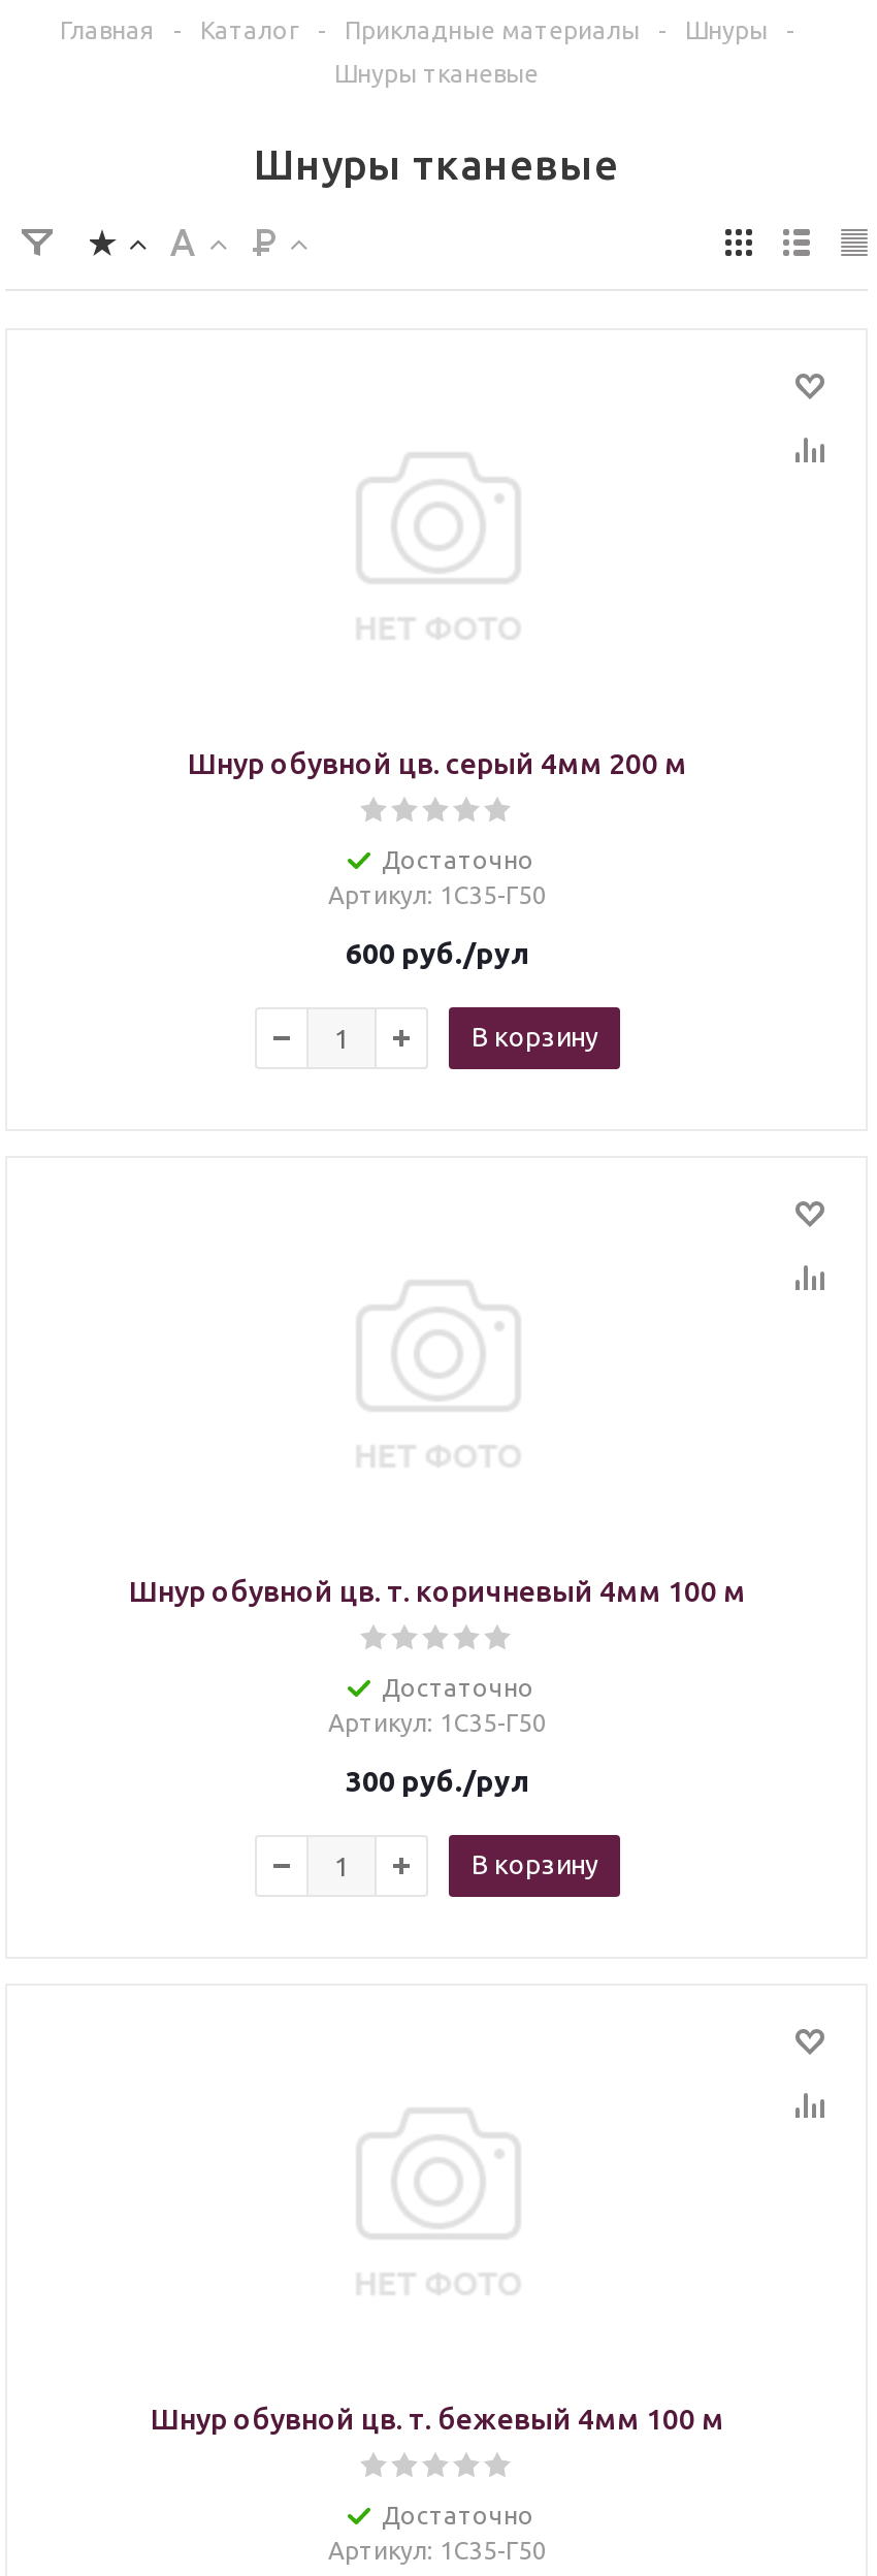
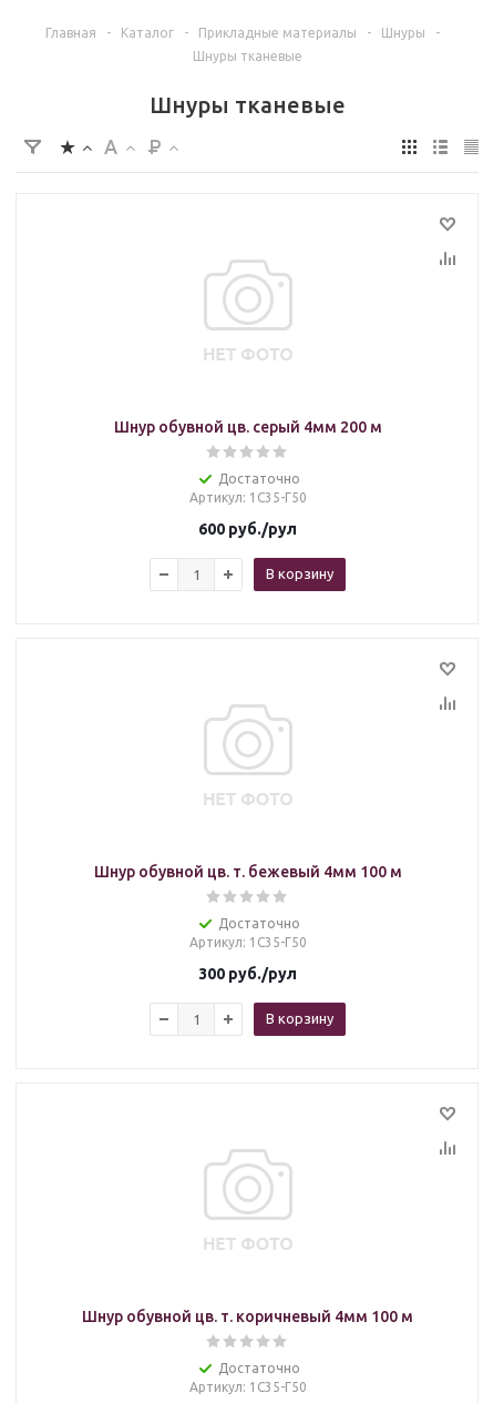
moved [129,1575,746,1608] -> [82,1308,413,1325]: Шнур обувной цв. т. коричневый 4мм 100 м
moved [151,2403,724,2436] -> [94,863,402,881]: Шнур обувной цв. т. бежевый 4мм 100 м

